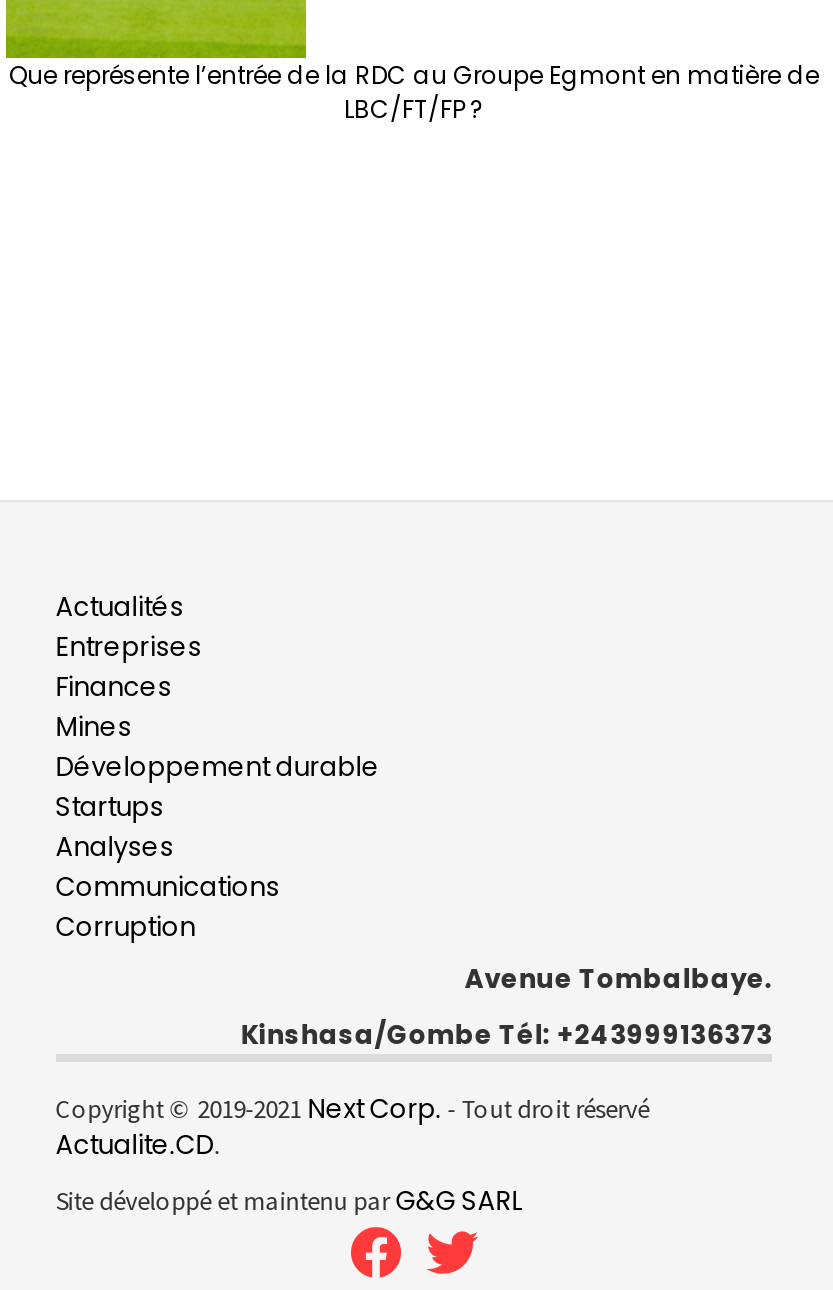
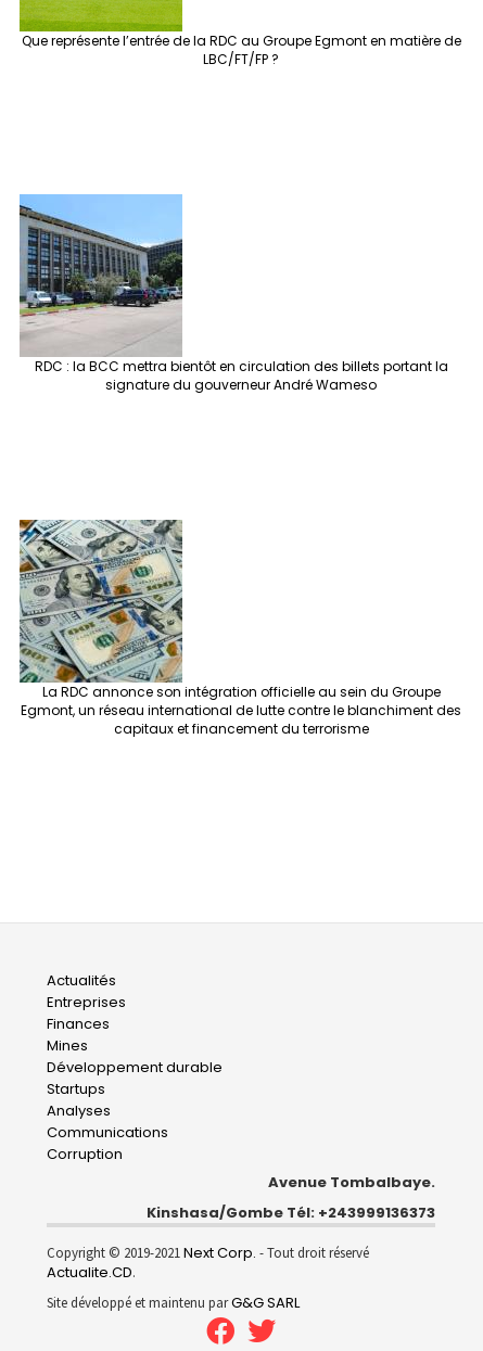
none -> [18,193,448,394] [image] | RDC : la BCC mettra bientôt en circulation des billets portant la | signature du gouverneur André Wameso
none -> [18,519,461,738] [image] | La RDC annonce son intégration officielle au sein du Groupe | Egmont, un réseau international de lutte contre le blanchiment des | capitaux et financement du terrorisme

